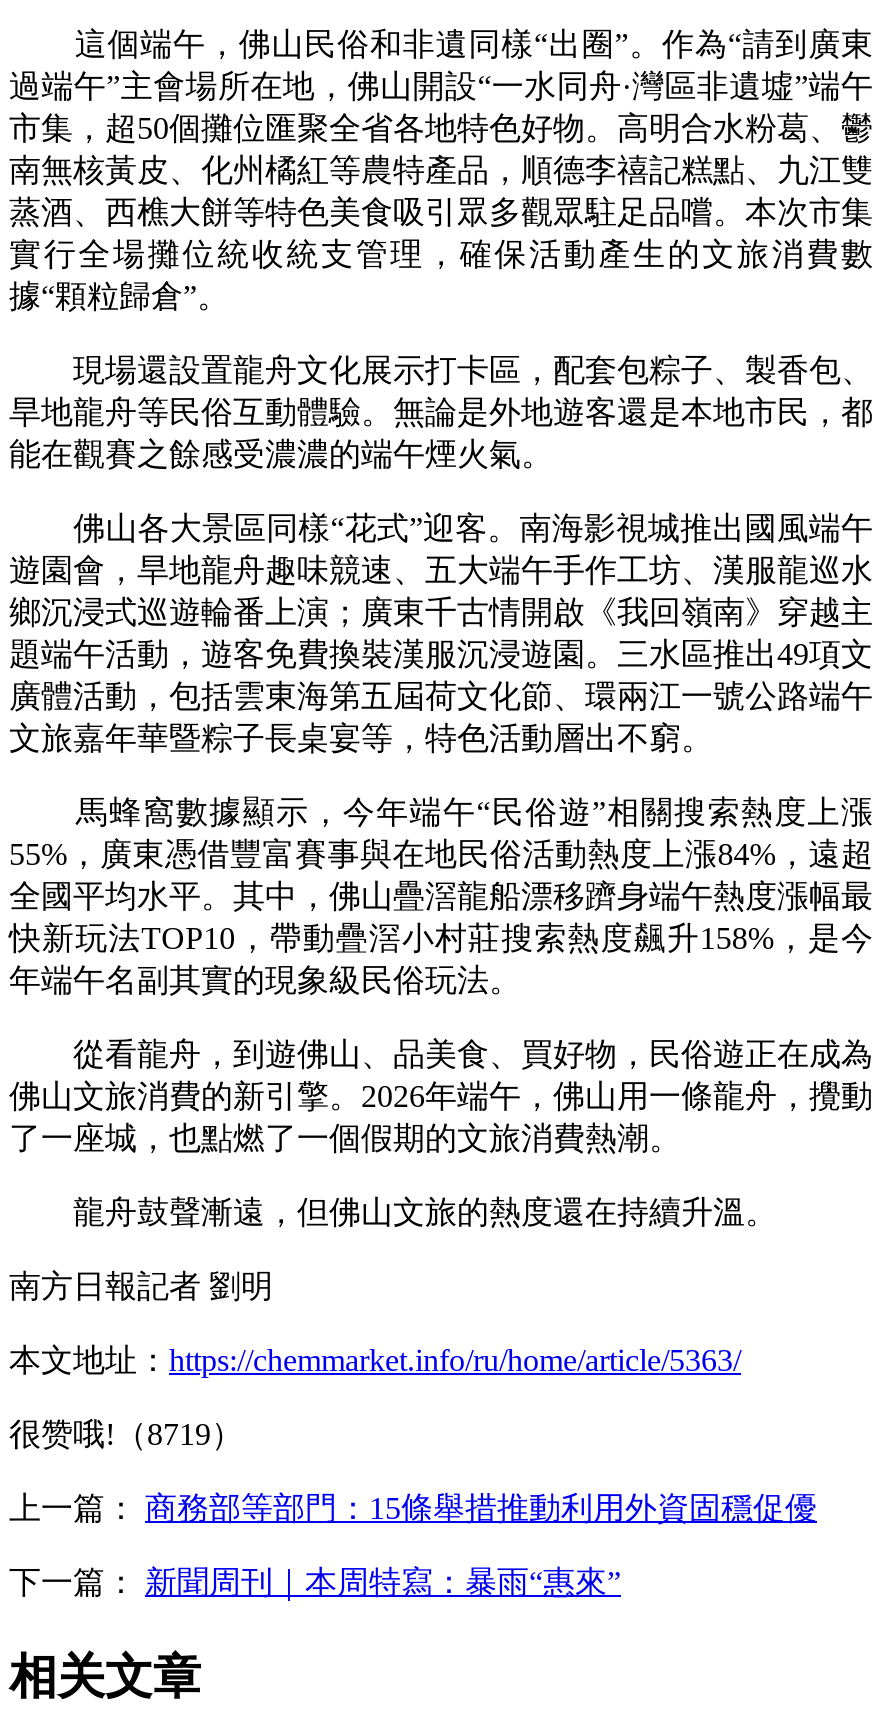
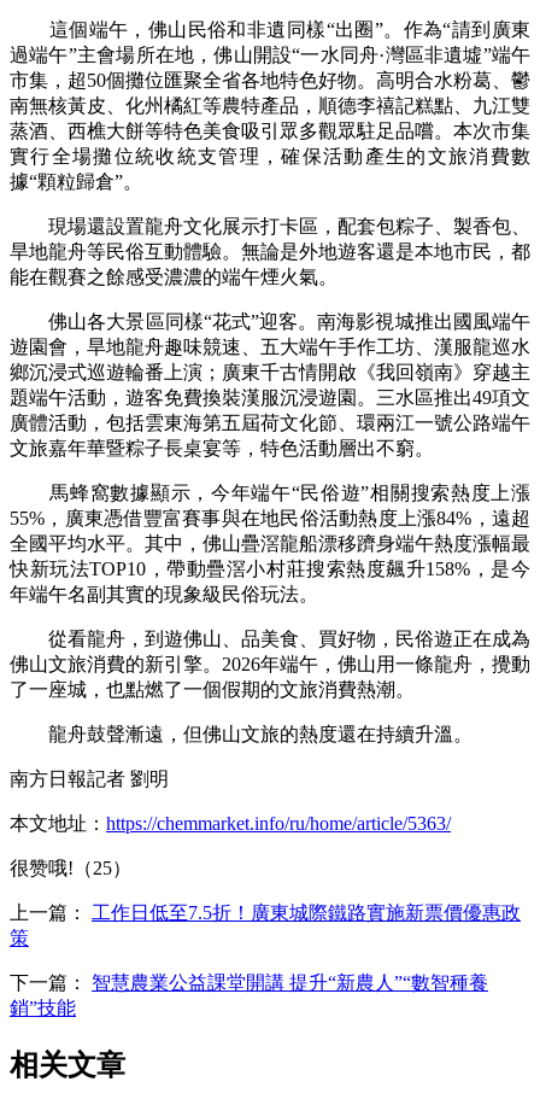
[9,1416,243,1450] 很赞哦!（8719） -> [10,857,131,878] 很赞哦!（25）
[9,1490,817,1524] 上一篇：商務部等部門：15條舉措推動利用外資固穩促優 -> [10,902,521,948] 上一篇：工作日低至7.5折！廣東城際鐵路實施新票價優惠政 | 策
[9,1564,621,1598] 下一篇：新聞周刊｜本周特寫：暴雨“惠來” -> [10,972,488,1018] 下一篇：智慧農業公益課堂開講 提升“新農人”“數智種養 | 銷”技能

